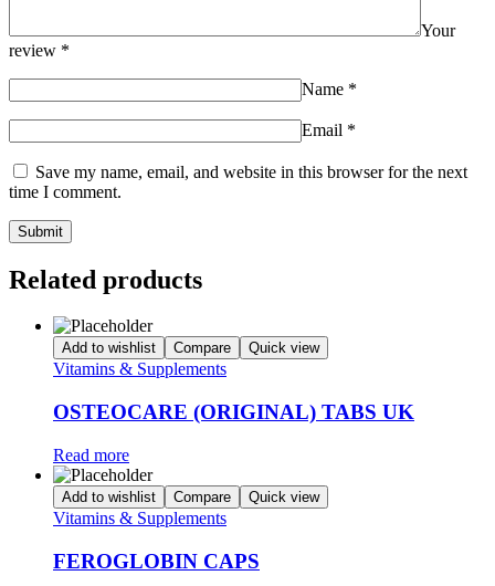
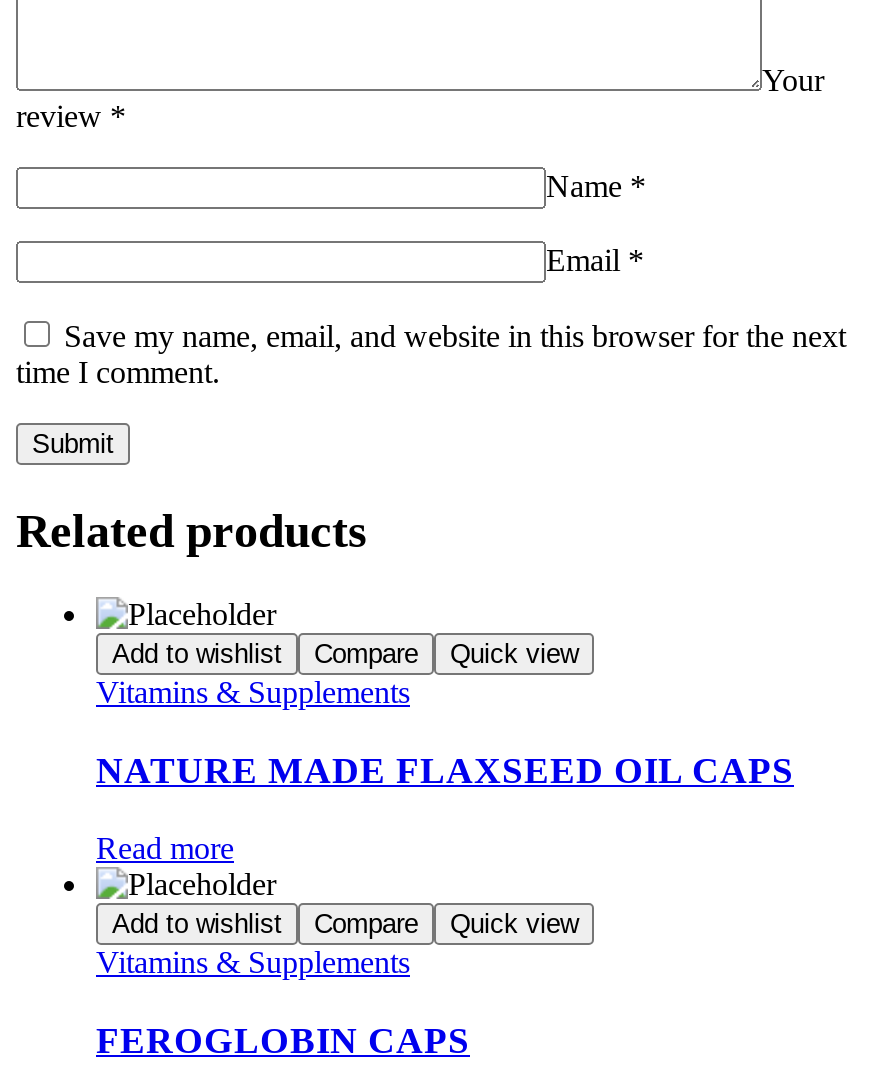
[53,400,414,424] OSTEOCARE (ORIGINAL) TABS UK -> [96,749,794,791] NATURE MADE FLAXSEED OIL CAPS

